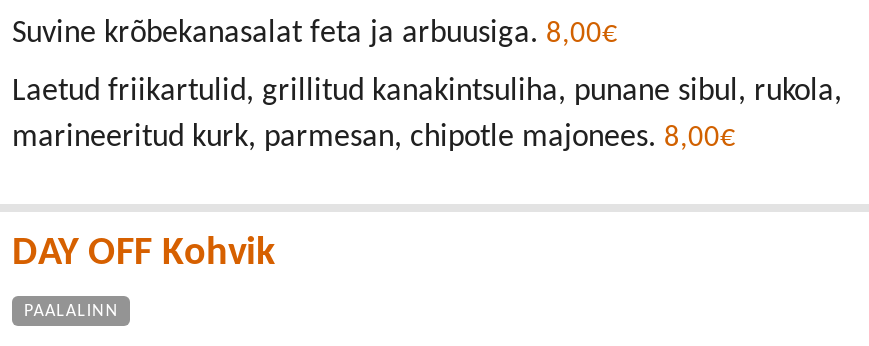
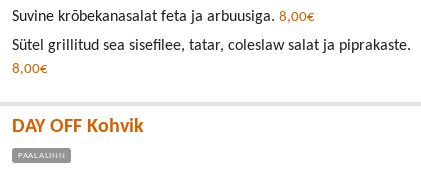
[12,76,842,154] Laetud friikartulid, grillitud kanakintsuliha, punane sibul, rukola, | marineeritud kurk, parmesan, chipotle majonees. 8,00€ -> [12,38,411,77] Sütel grillitud sea sisefilee, tatar, coleslaw salat ja piprakaste. | 8,00€

